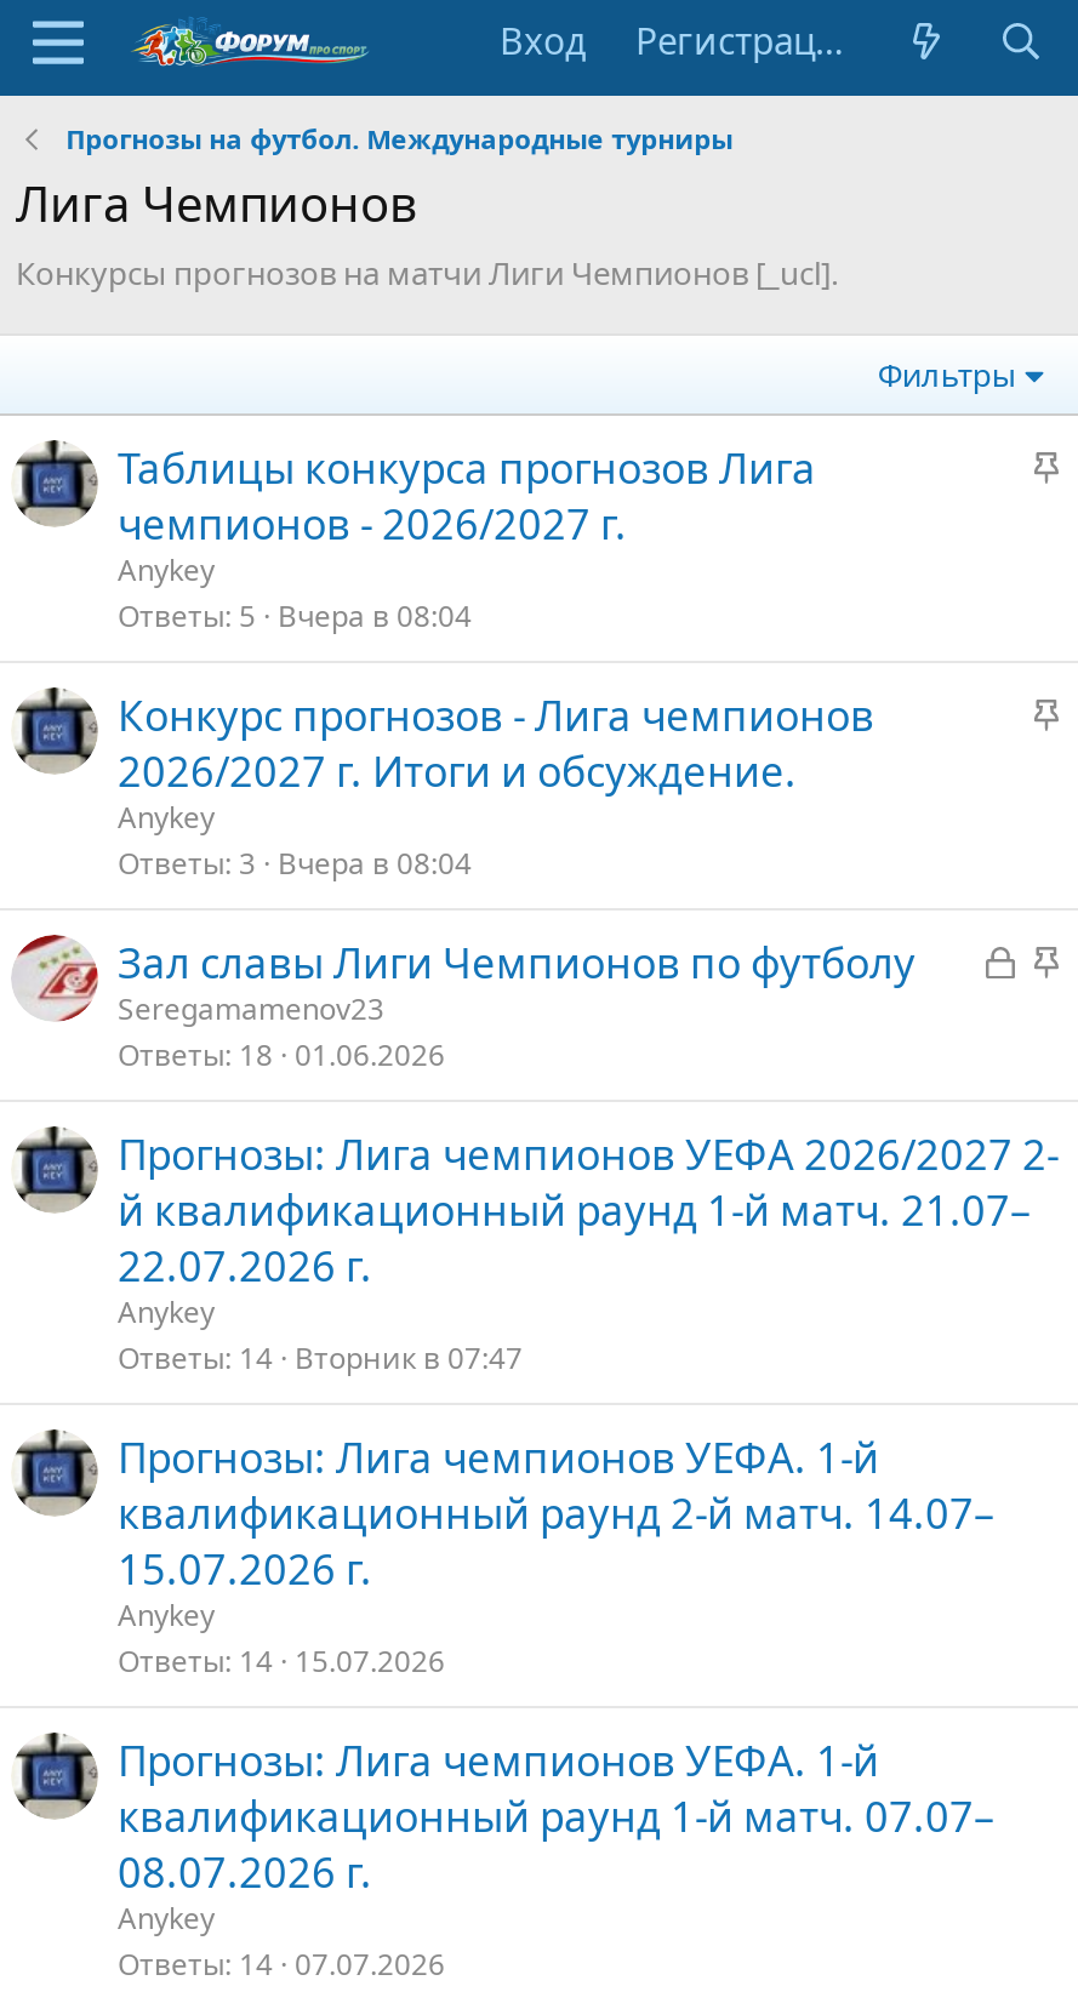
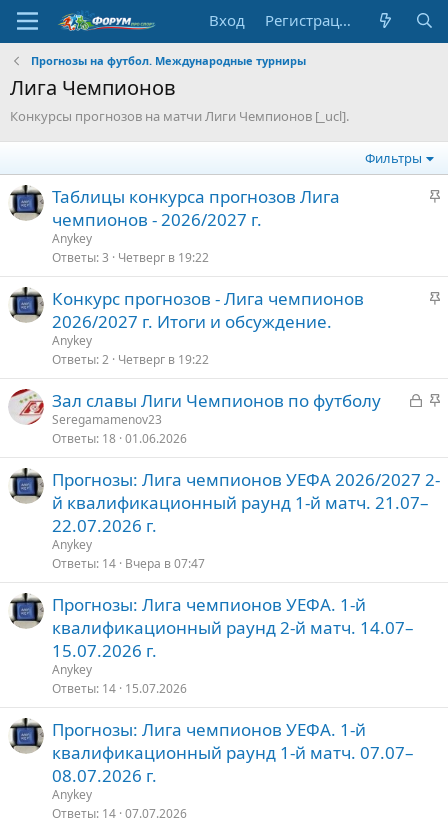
[118,595,472,637] Ответы 5 Вчера в 08:04 -> [52,249,209,266] Ответы 3 Четверг в 19:22
[118,843,472,884] Ответы 3 Вчера в 08:04 -> [52,351,209,368] Ответы 2 Четверг в 19:22
[118,1337,523,1379] Ответы 14 Вторник в 07:47 -> [52,555,205,572] Ответы 14 Вчера в 07:47

